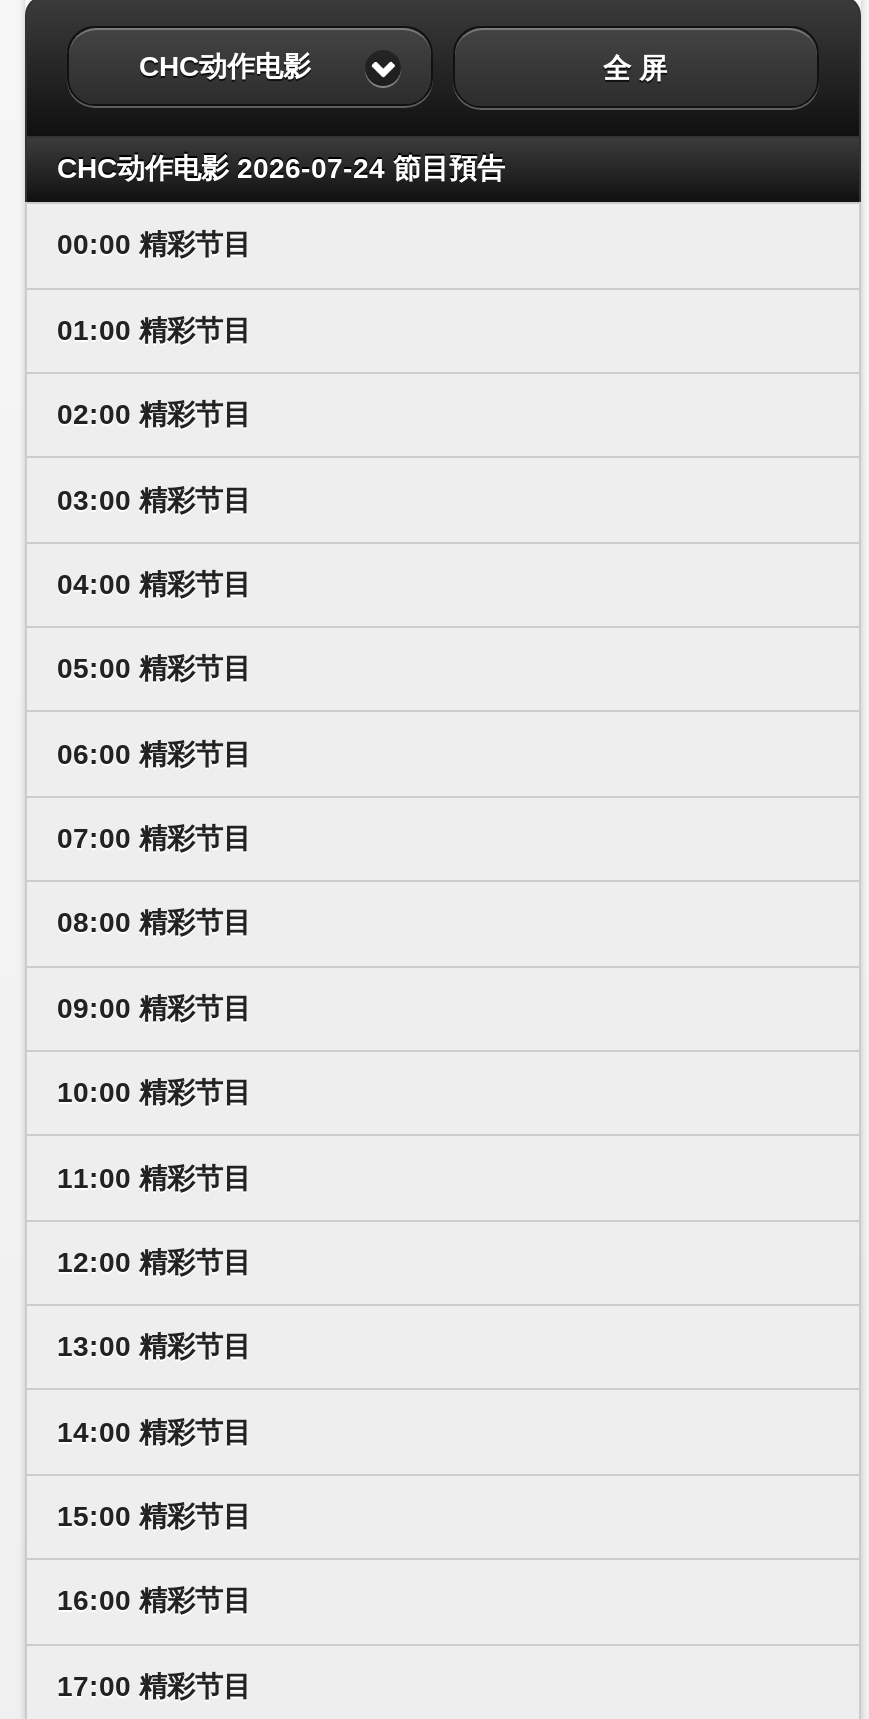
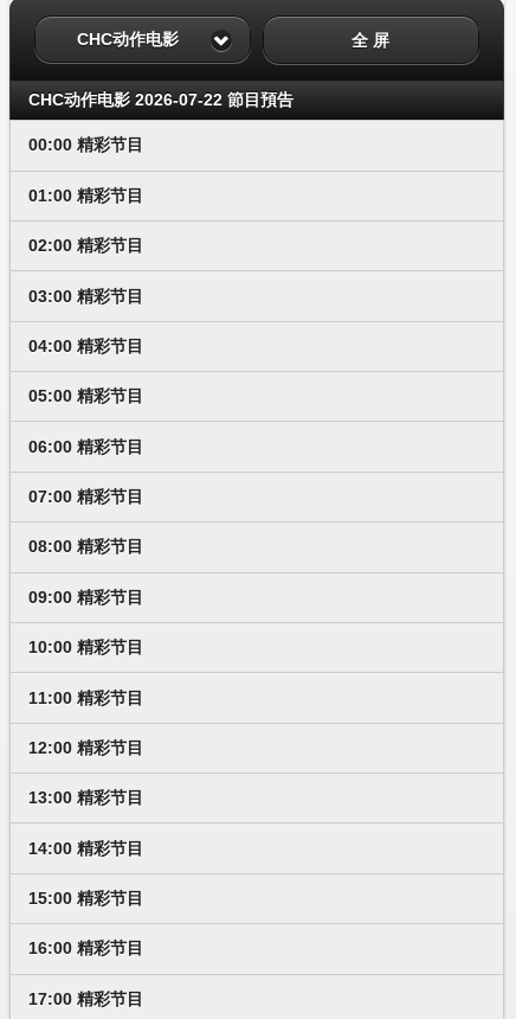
[57,152,505,184] CHC动作电影 2026-07-24 節目預告 -> [28,90,294,109] CHC动作电影 2026-07-22 節目預告

